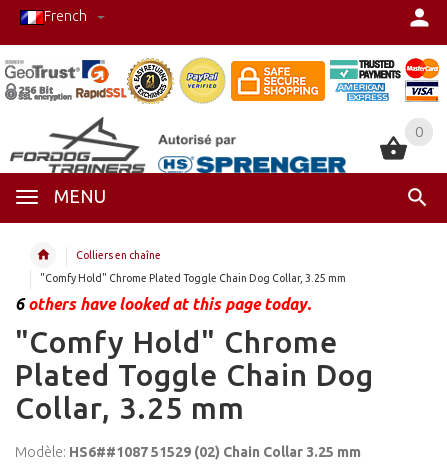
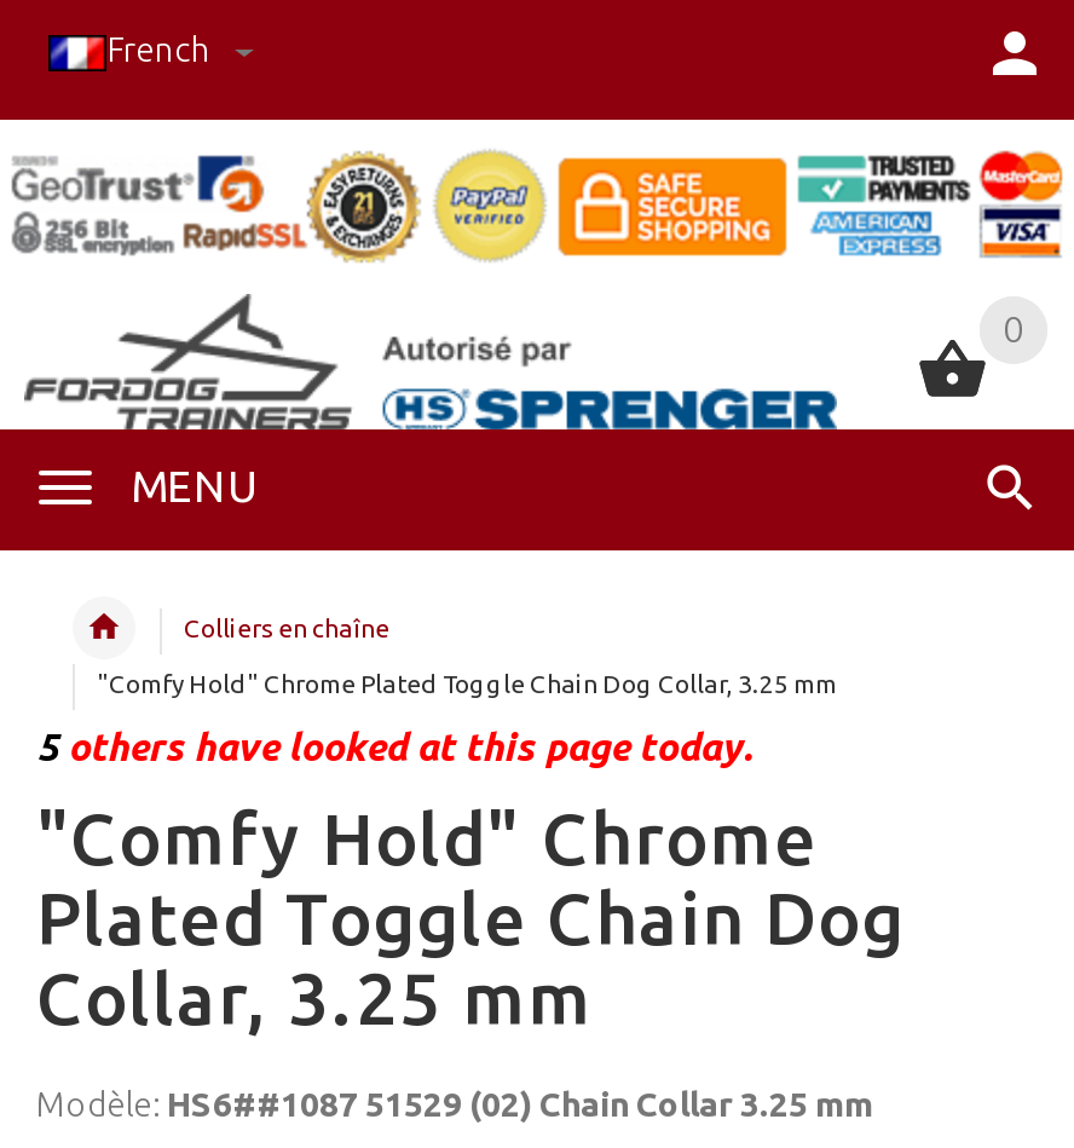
[15,294,311,312] 6 others have looked at this page today. -> [36,723,752,767] 5 others have looked at this page today.

